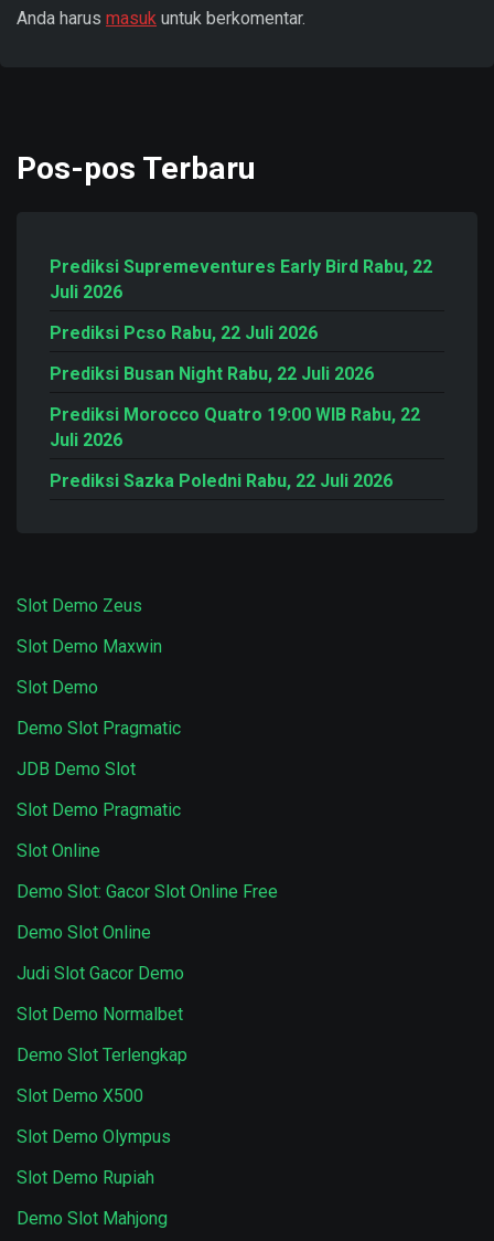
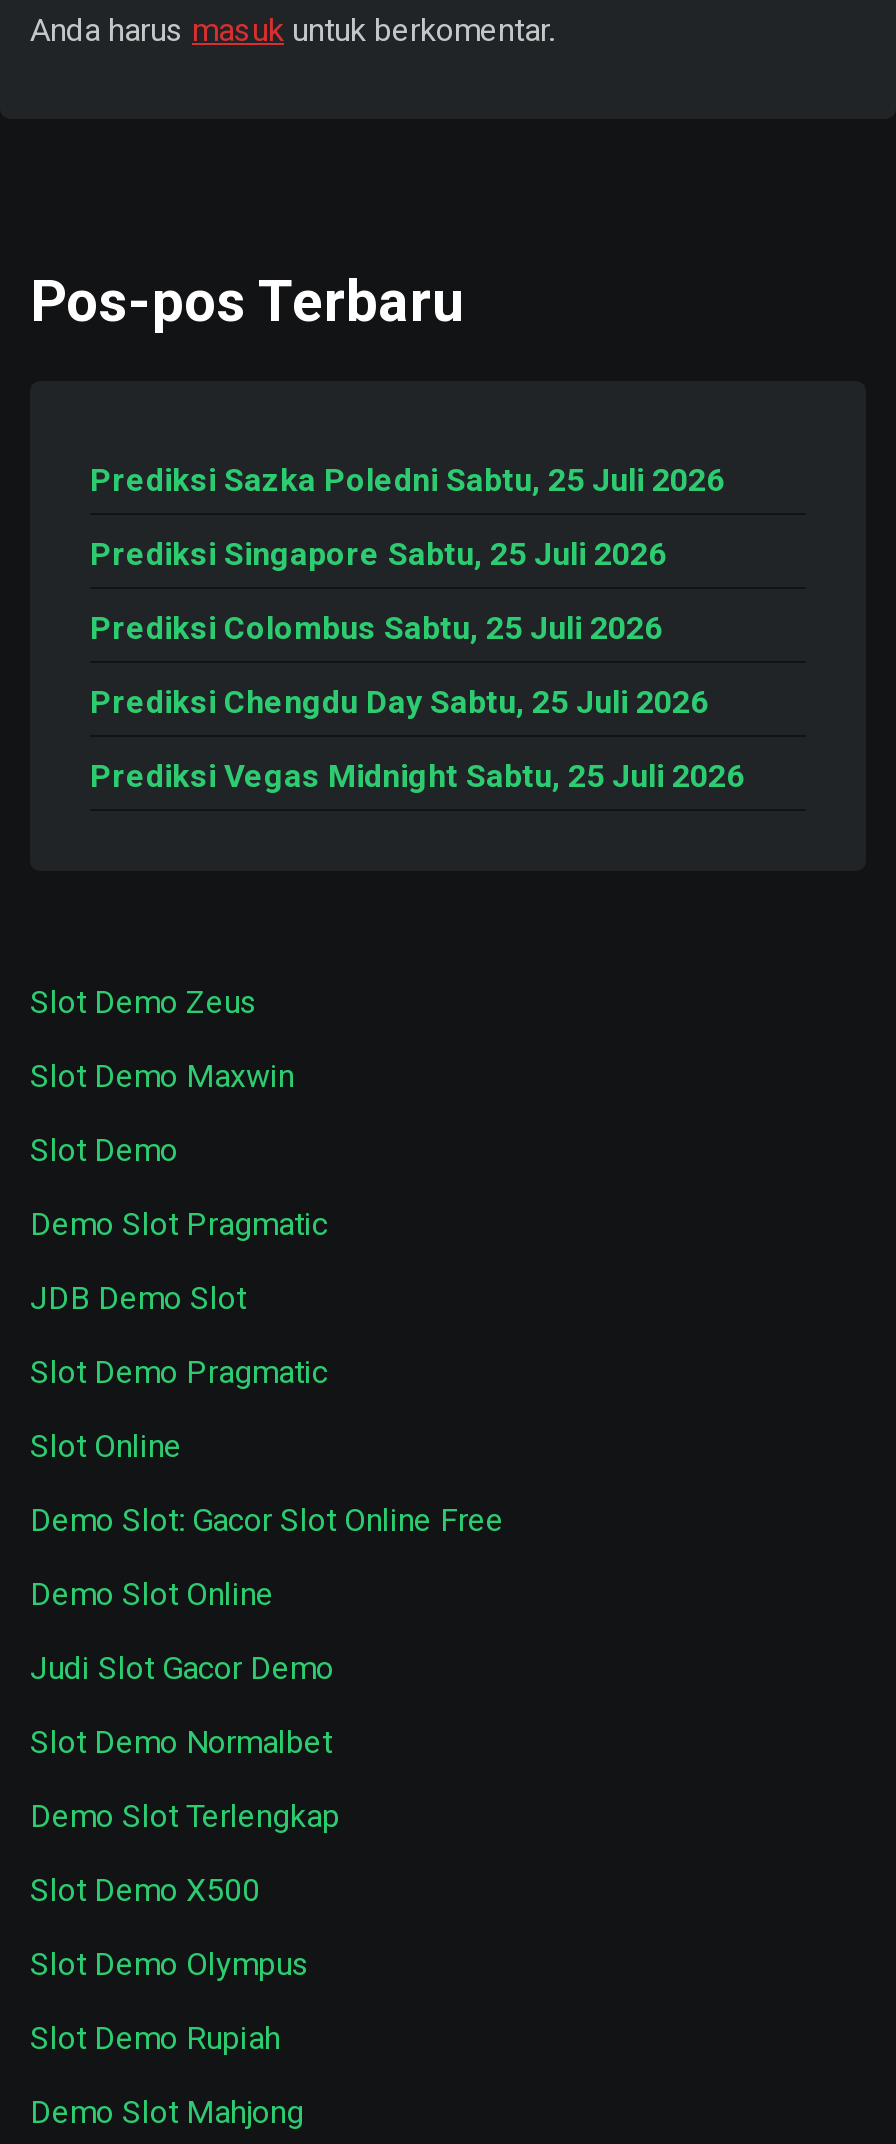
[50,256,432,302] Prediksi Supremeventures Early Bird Rabu, 22 | Juli 2026 -> [90,461,724,499] Prediksi Sazka Poledni Sabtu, 25 Juli 2026
[50,322,318,343] Prediksi Pcso Rabu, 22 Juli 2026 -> [90,535,666,573] Prediksi Singapore Sabtu, 25 Juli 2026
[50,363,374,384] Prediksi Busan Night Rabu, 22 Juli 2026 -> [90,609,662,647] Prediksi Colombus Sabtu, 25 Juli 2026
[50,404,420,450] Prediksi Morocco Quatro 19:00 WIB Rabu, 22 | Juli 2026 -> [90,683,708,721] Prediksi Chengdu Day Sabtu, 25 Juli 2026
[50,470,393,491] Prediksi Sazka Poledni Rabu, 22 Juli 2026 -> [90,757,744,795] Prediksi Vegas Midnight Sabtu, 25 Juli 2026

